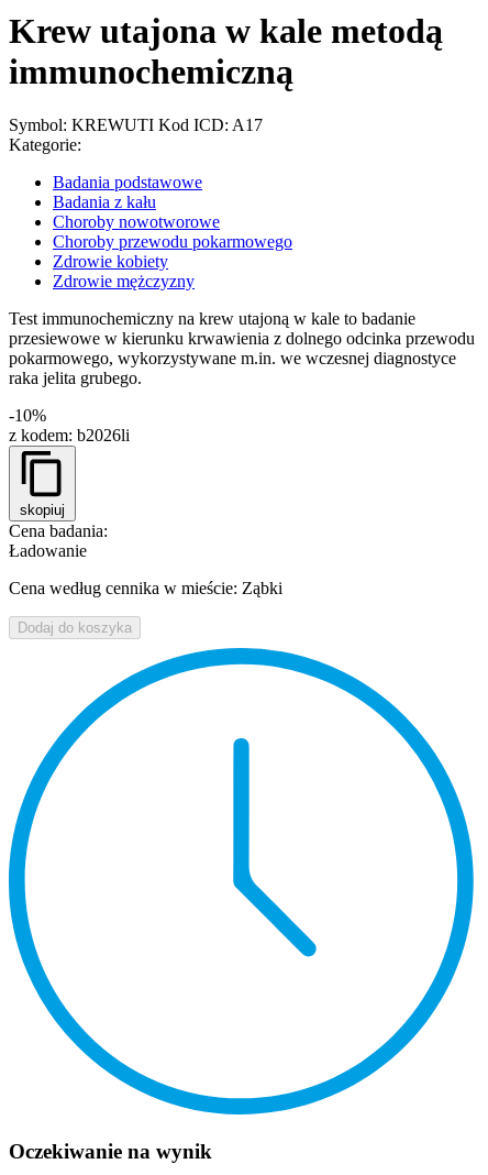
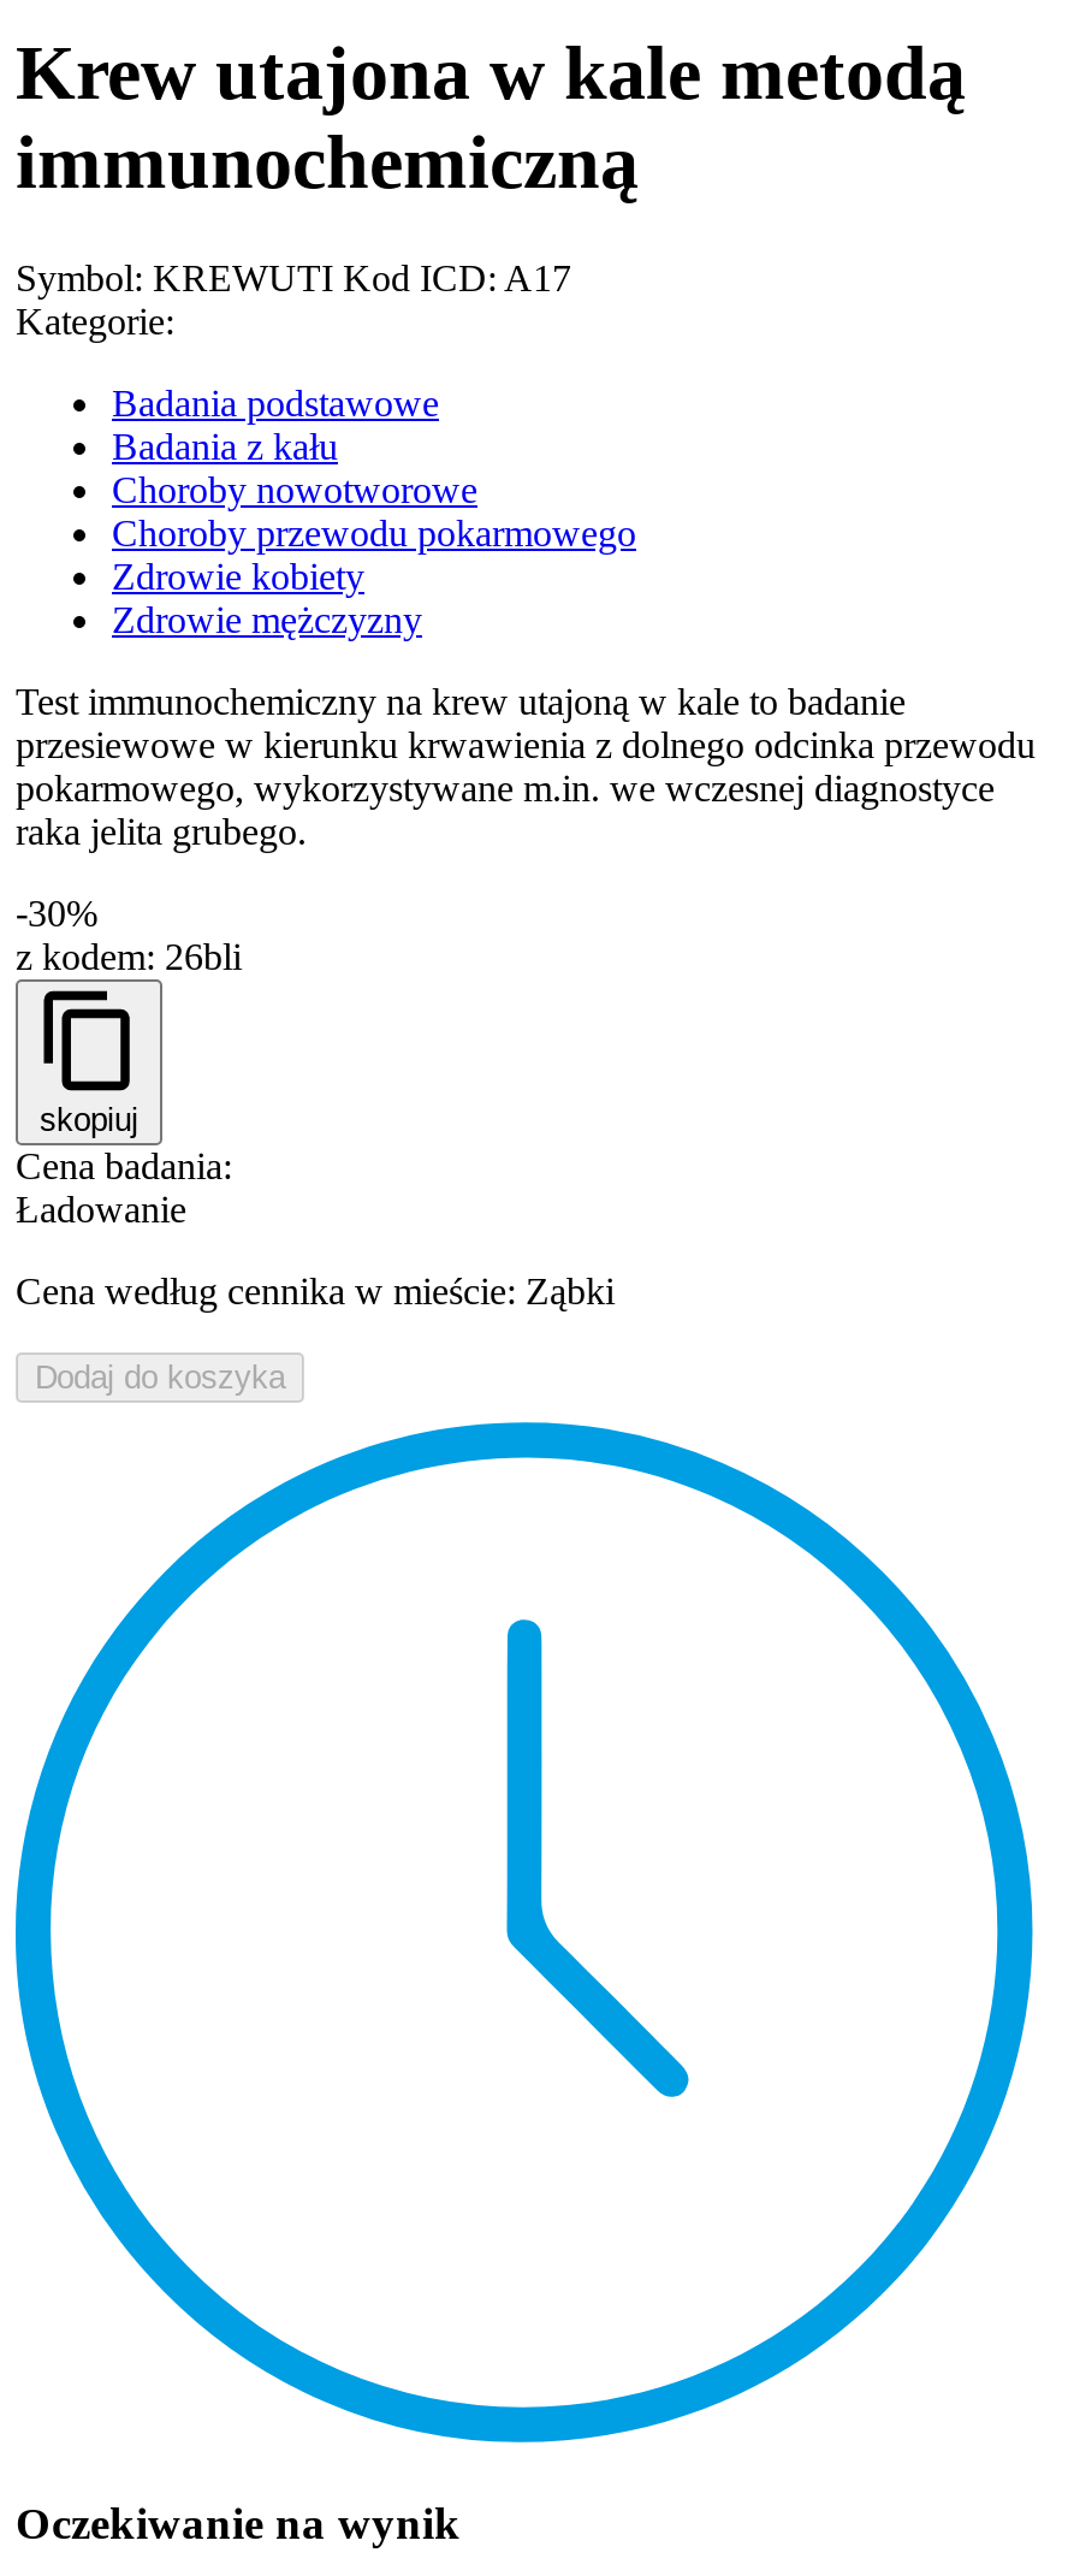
[9,406,46,425] -10% -> [16,893,97,934] -30%
[9,426,130,445] z kodem: b2026li -> [16,937,242,978] z kodem: 26bli

